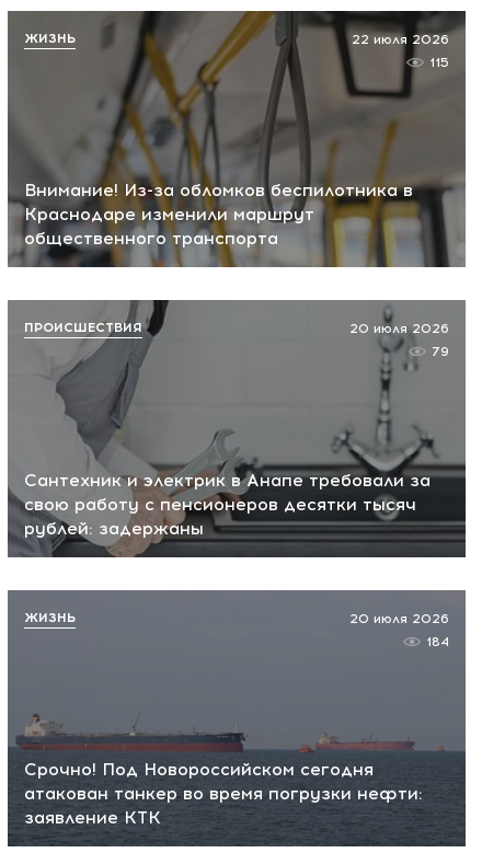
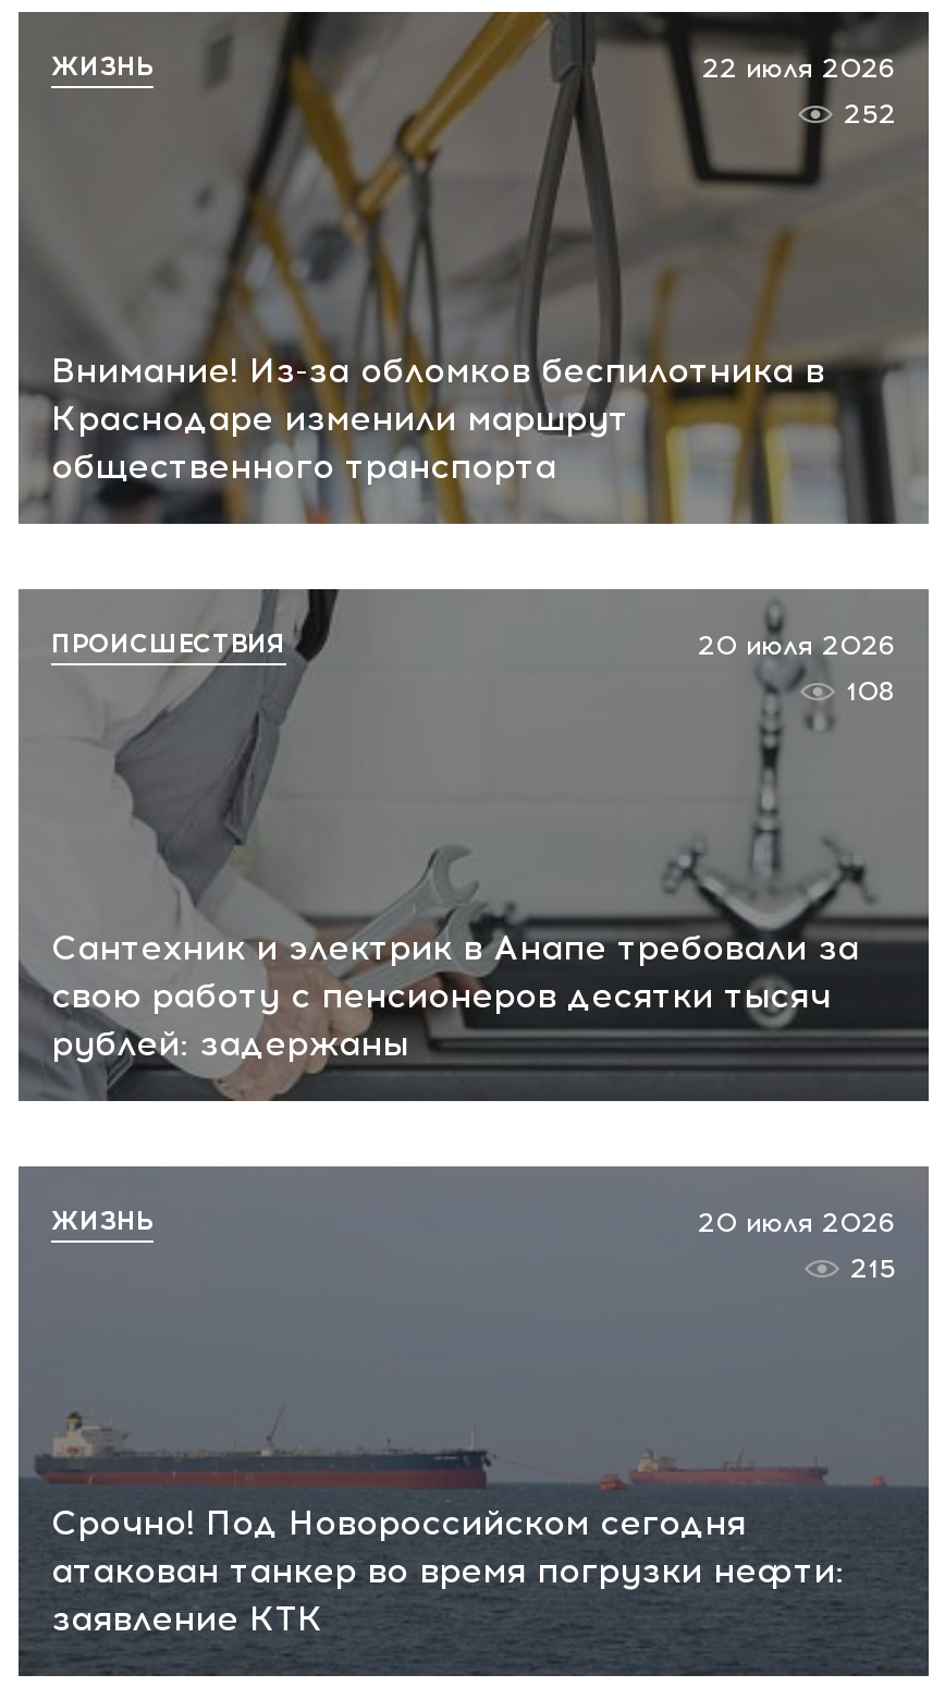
[429,55,449,70] 115 -> [844,100,896,130] 252
[432,344,449,360] 79 -> [846,676,896,707] 108
[426,634,449,649] 184 -> [850,1252,896,1283] 215

